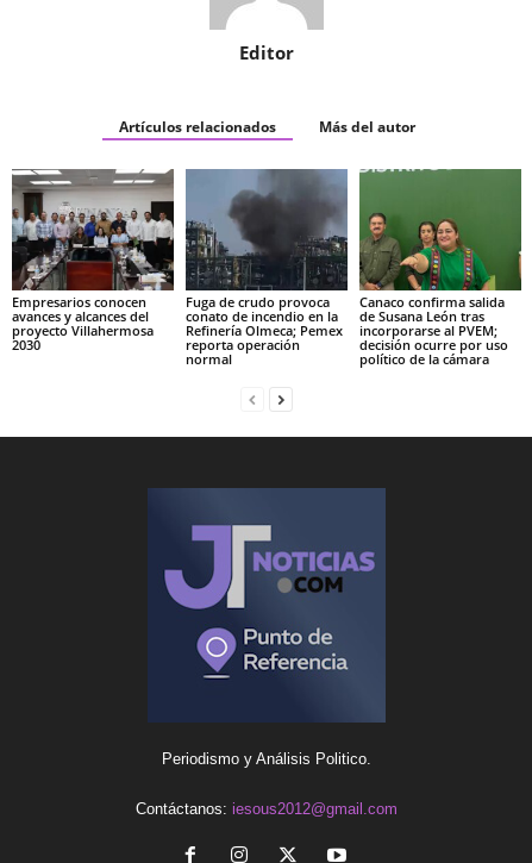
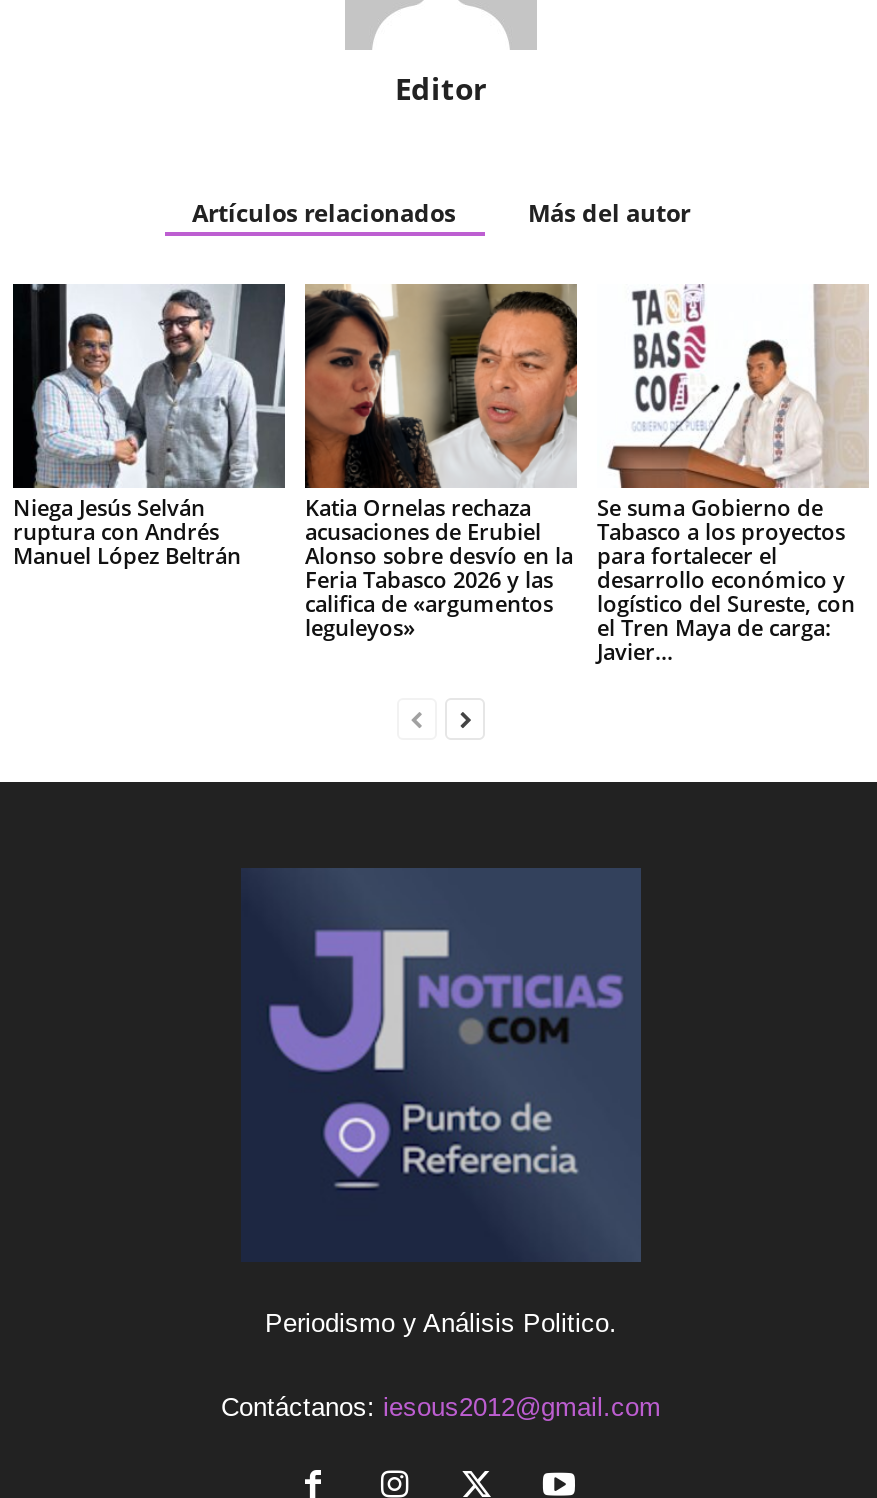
[11,168,175,353] [image] | Empresarios conocen | avances y alcances del | proyecto Villahermosa | 2030 -> [11,282,285,569] [image] | Niega Jesús Selván | ruptura con Andrés | Manuel López Beltrán
[184,168,349,367] [image] | Fuga de crudo provoca | conato de incendio en la | Refinería Olmeca; Pemex | reporta operación | normal -> [303,284,579,641] [image] | Katia Ornelas rechaza | acusaciones de Erubiel | Alonso sobre desvío en la | Feria Tabasco 2026 y las | califica de «argumentos | leguleyos»
[358,168,521,367] [image] | Canaco confirma salida | de Susana León tras | incorporarse al PVEM; | decisión ocurre por uso | político de la cámara -> [597,286,867,665] [image] | Se suma Gobierno de | Tabasco a los proyectos | para fortalecer el | desarrollo económico y | logístico del Sureste, con | el Tren Maya de carga: | Javier...

